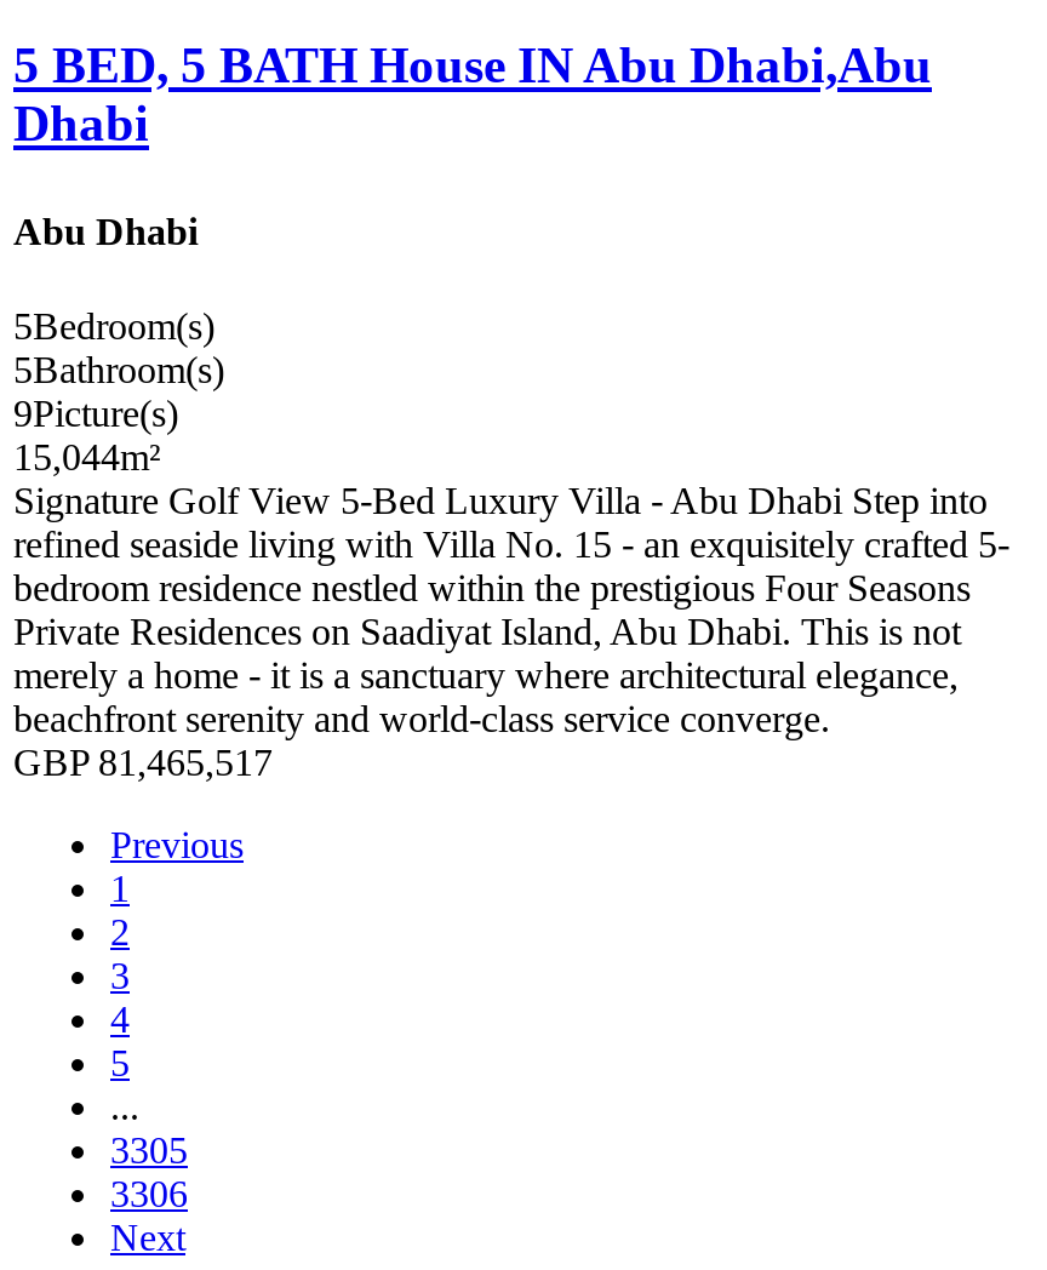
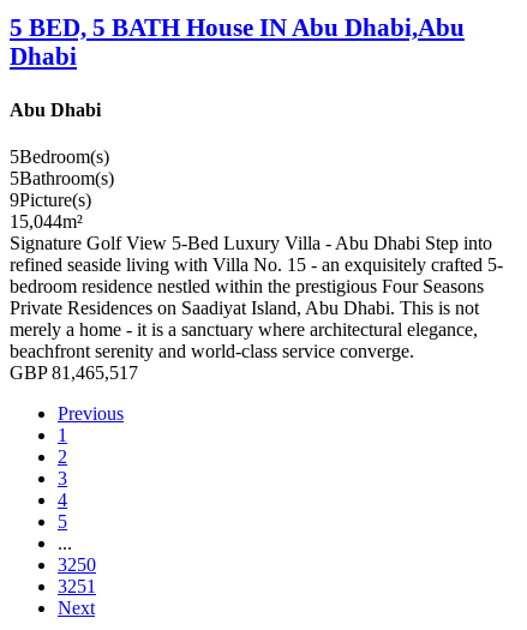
[110,1129,188,1171] 3305 -> [58,554,96,575] 3250
[110,1173,188,1214] 3306 -> [58,576,96,596] 3251

